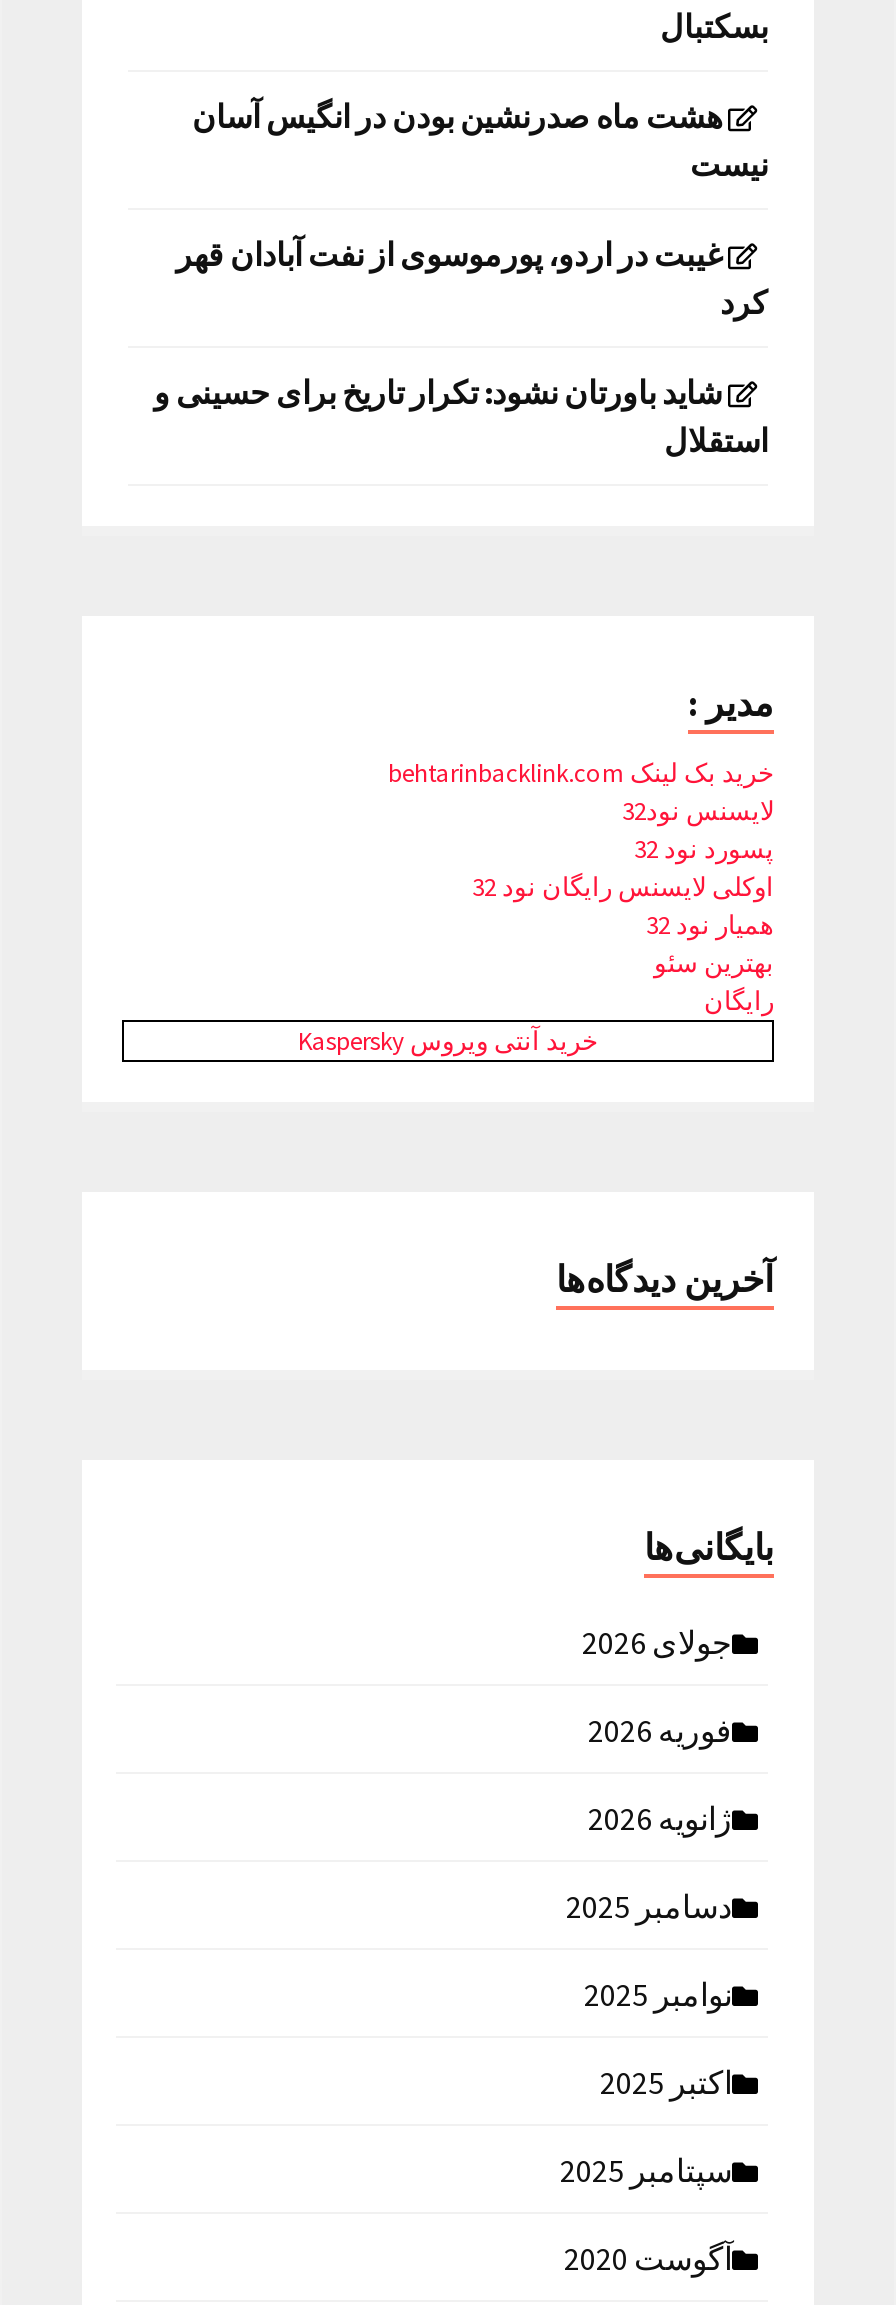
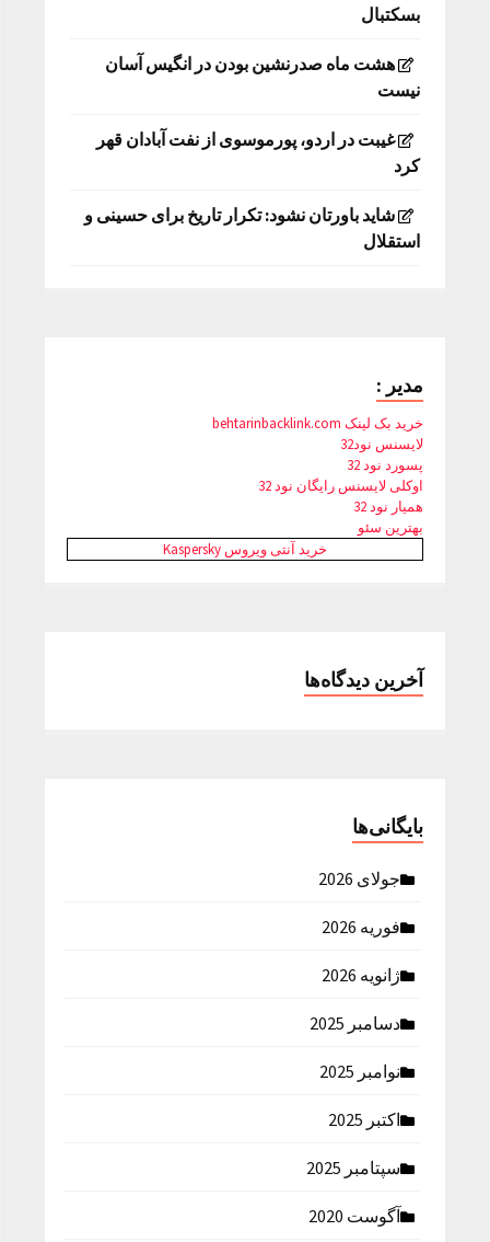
[704,984,774,1018] رایگان -> none

